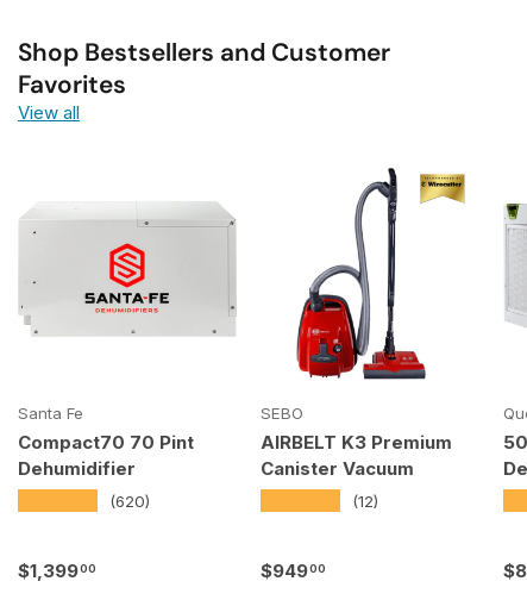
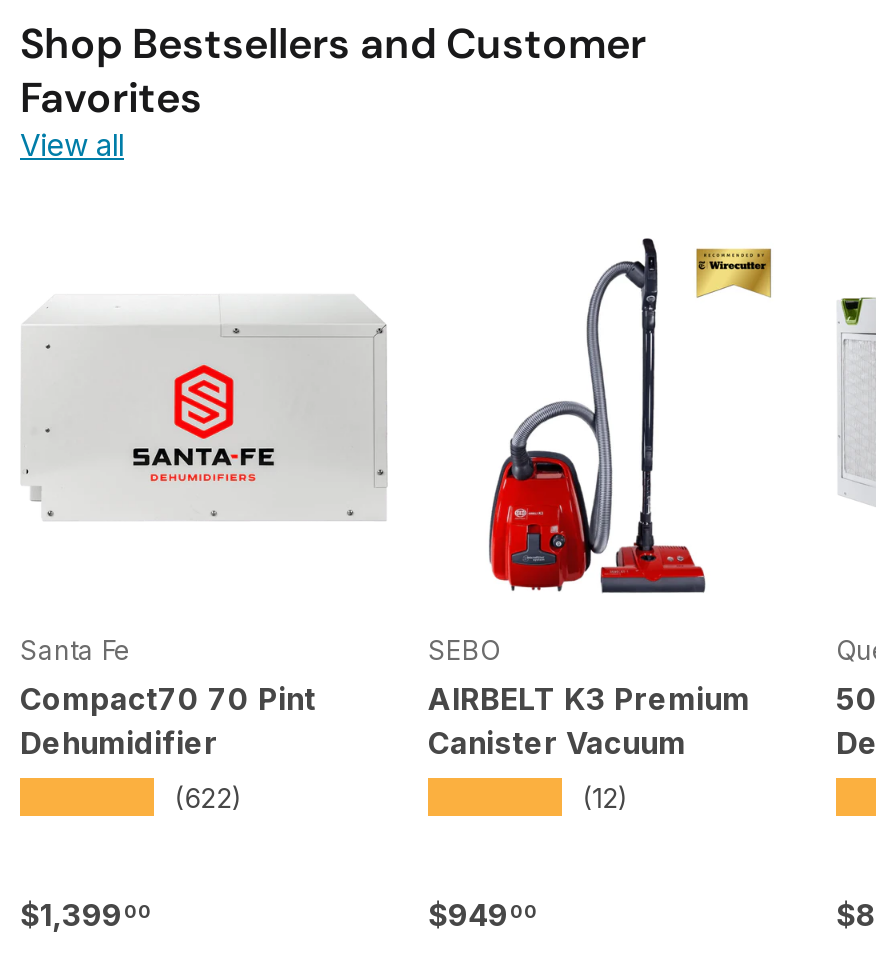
[110,491,150,510] (620) -> [174,781,240,813] (622)

